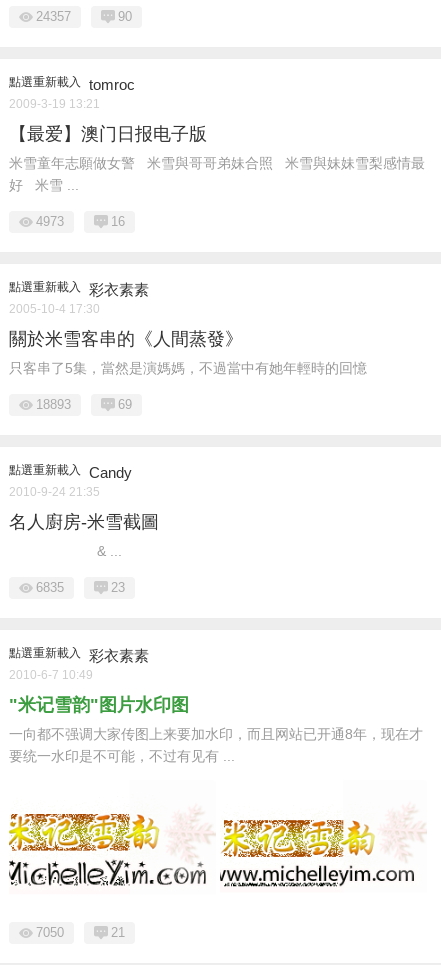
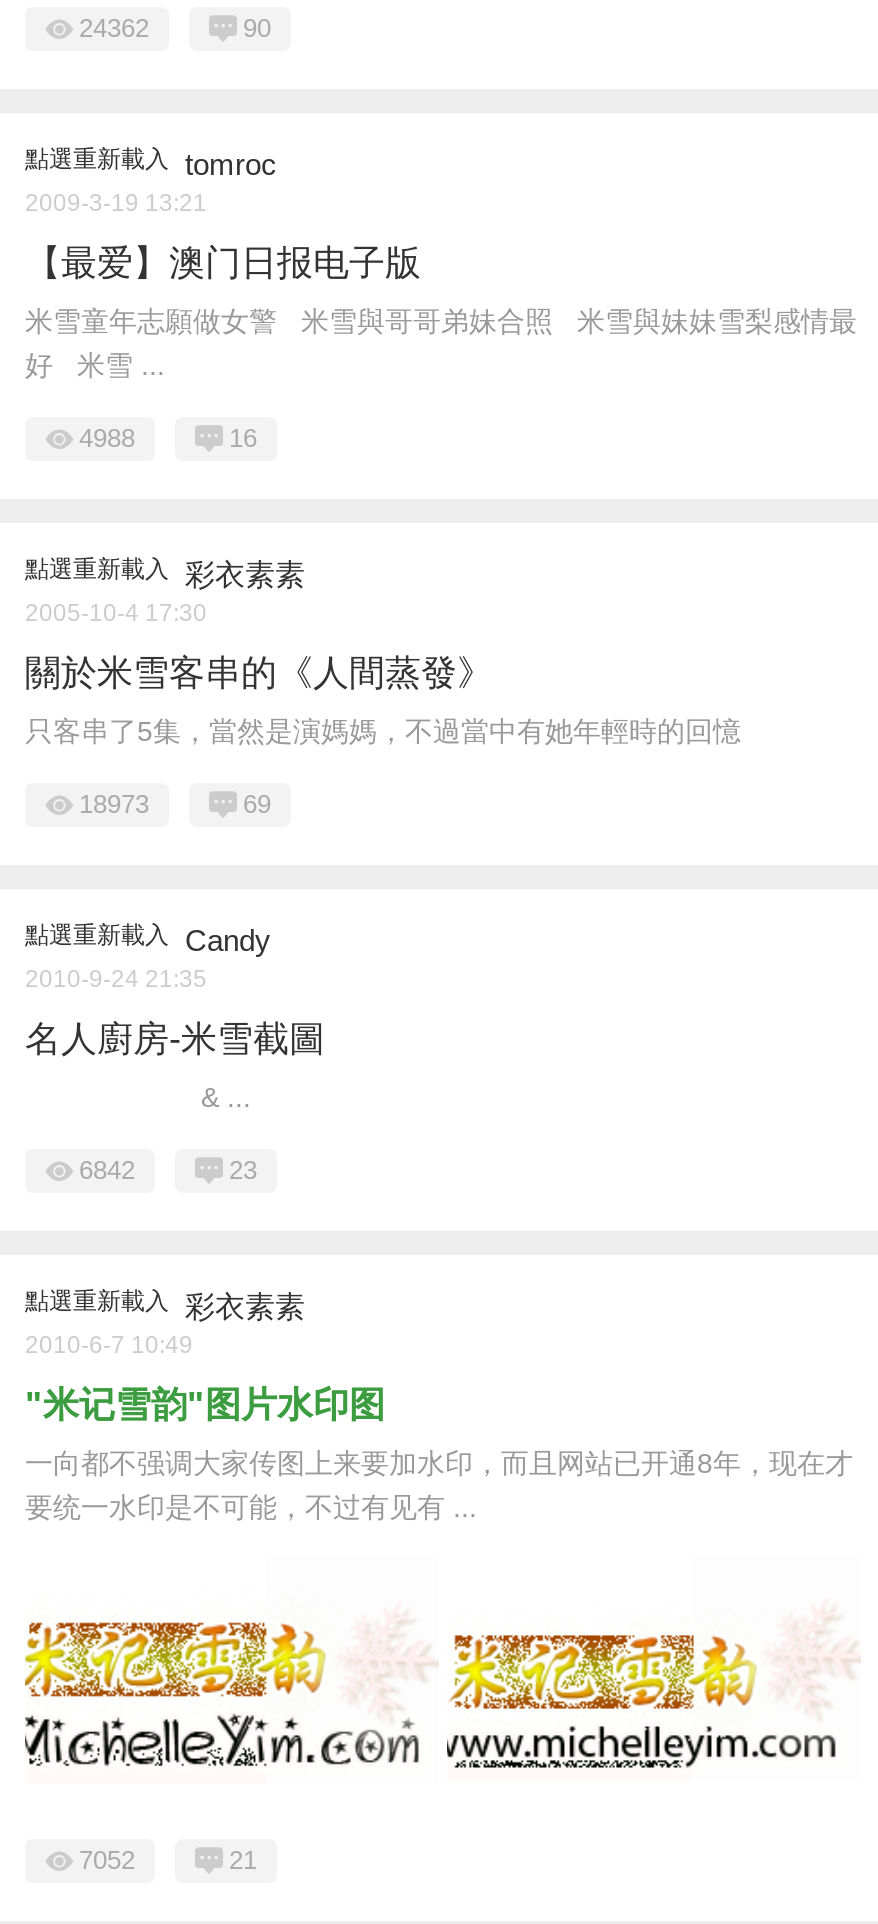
[36,9,71,24] 24357 -> [79,13,149,43] 24362
[36,214,64,229] 4973 -> [79,423,135,453] 4988
[36,397,71,412] 18893 -> [79,789,149,819] 18973
[36,580,64,595] 6835 -> [79,1155,135,1185] 6842
[36,925,64,940] 7050 -> [79,1845,135,1875] 7052

